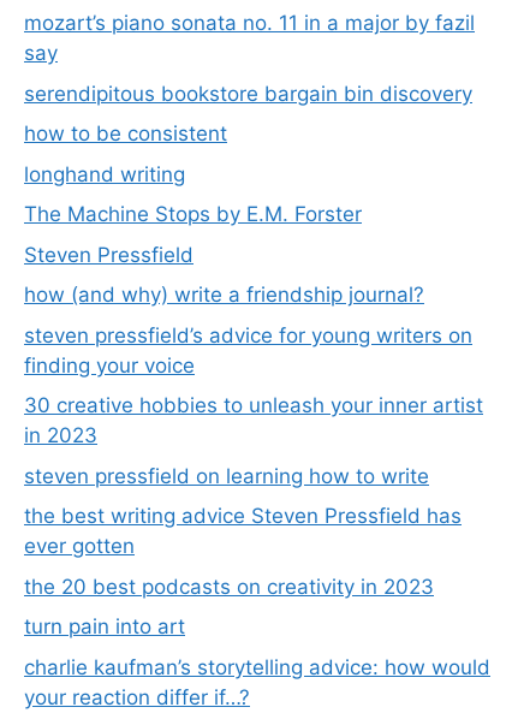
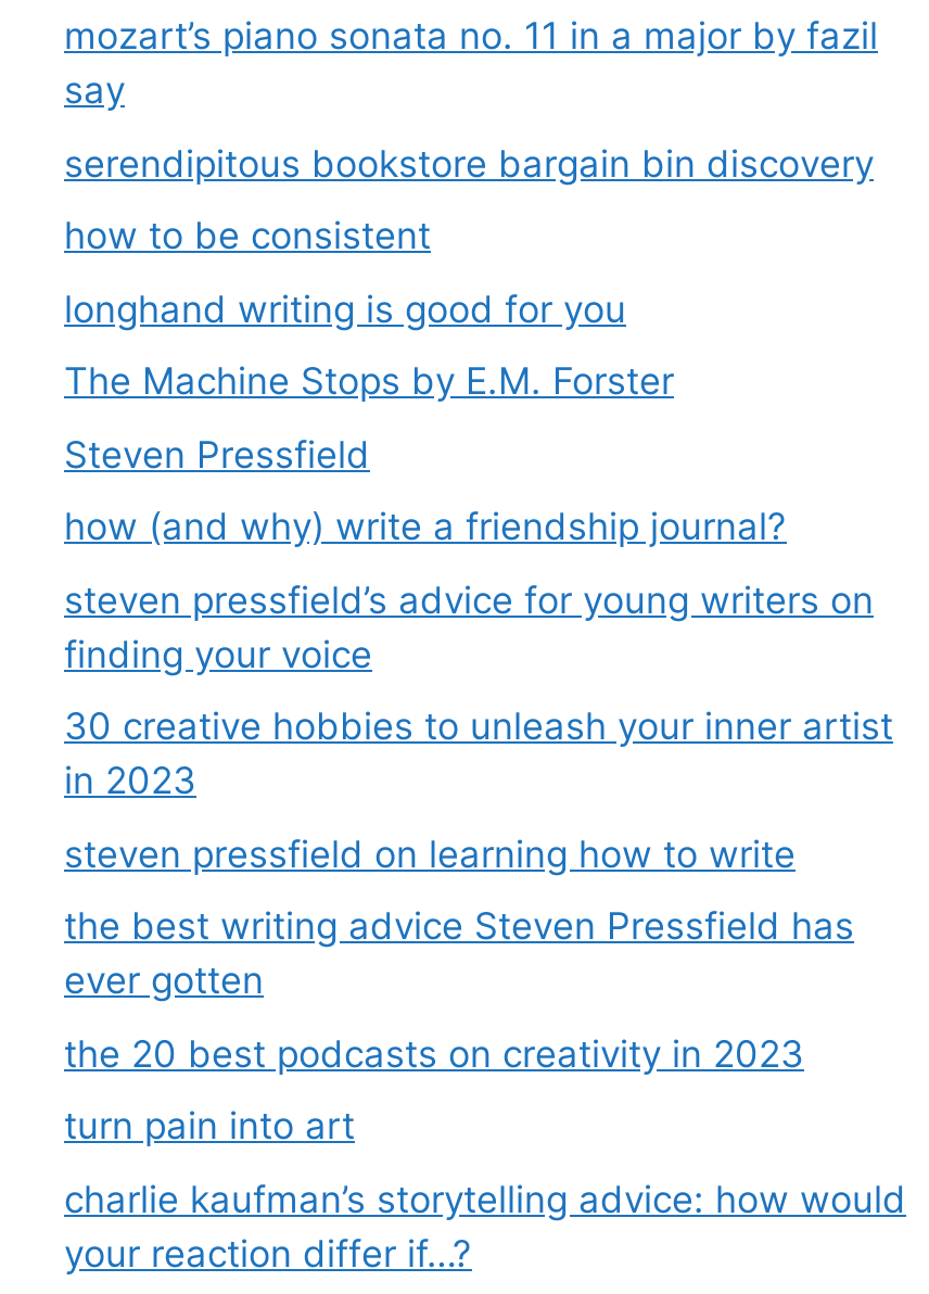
[24,162,185,186] longhand writing -> [64,287,626,330] longhand writing is good for you

